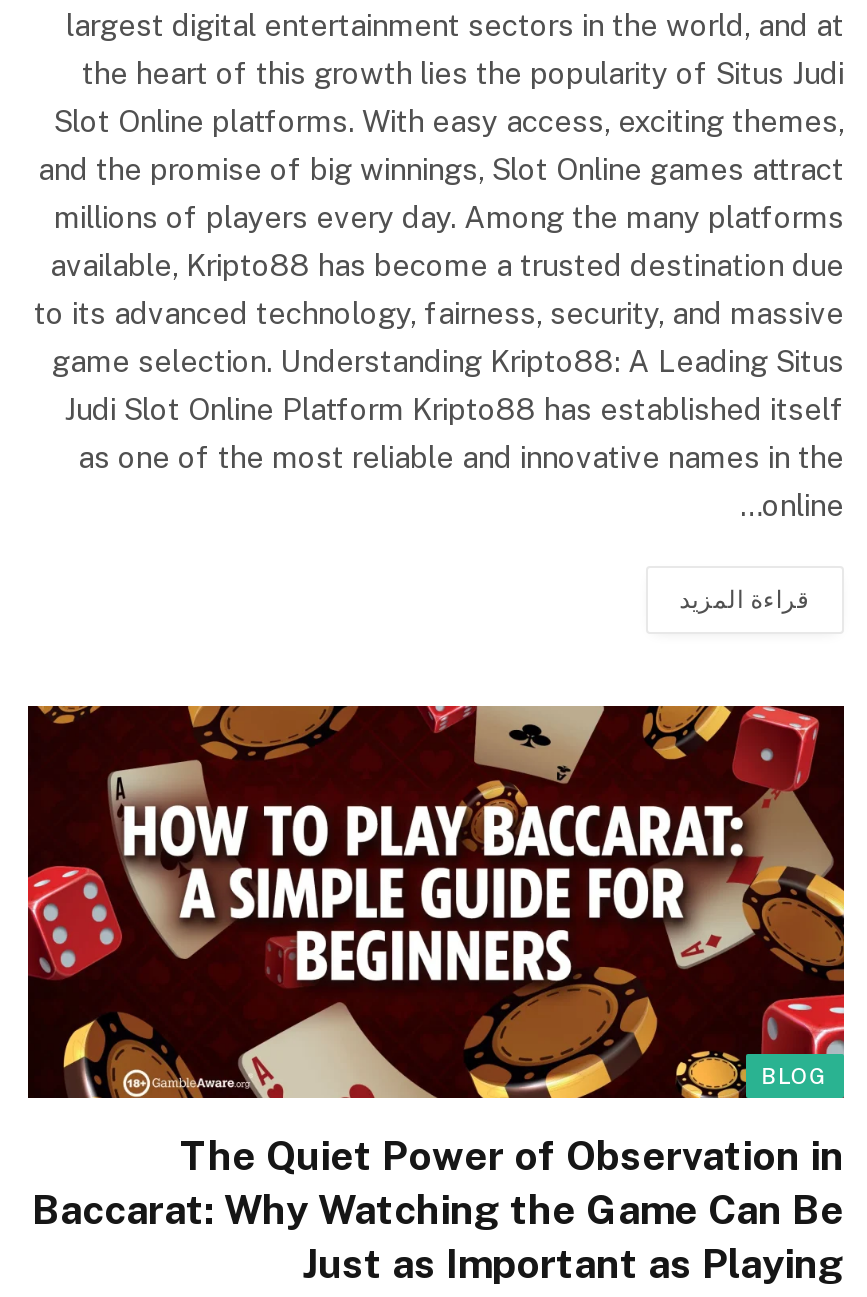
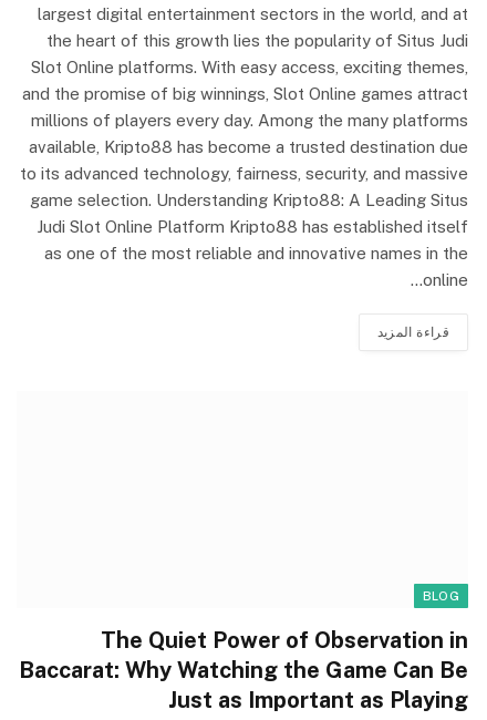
[26,704,846,1100] [image] -> none

